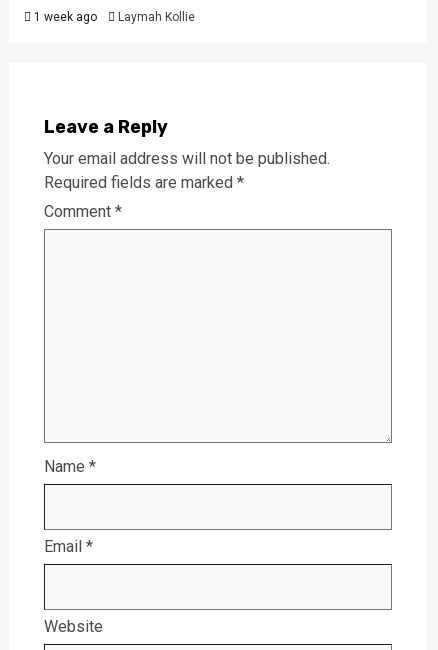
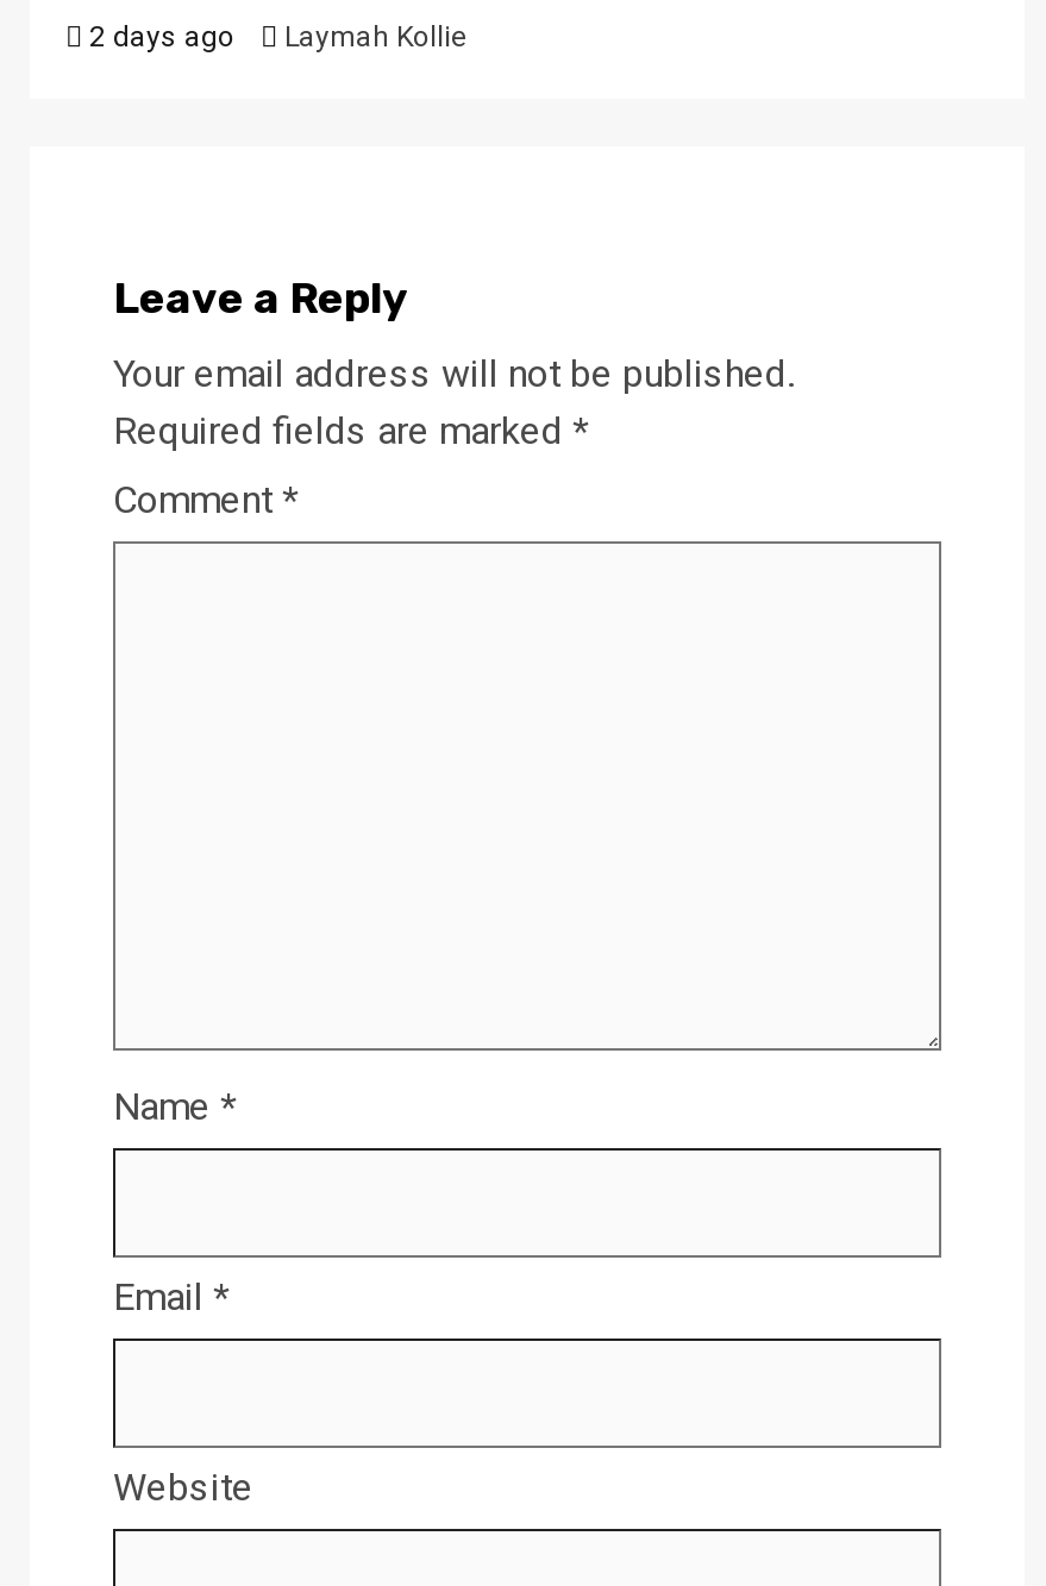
[31,10,195,24] 1 week ago Laymah Kollie -> [82,20,468,54] 2 days ago Laymah Kollie

